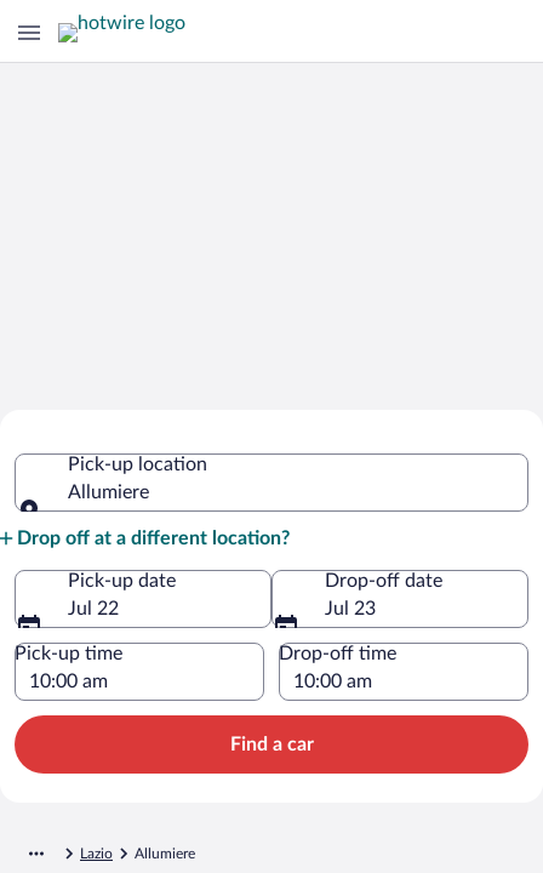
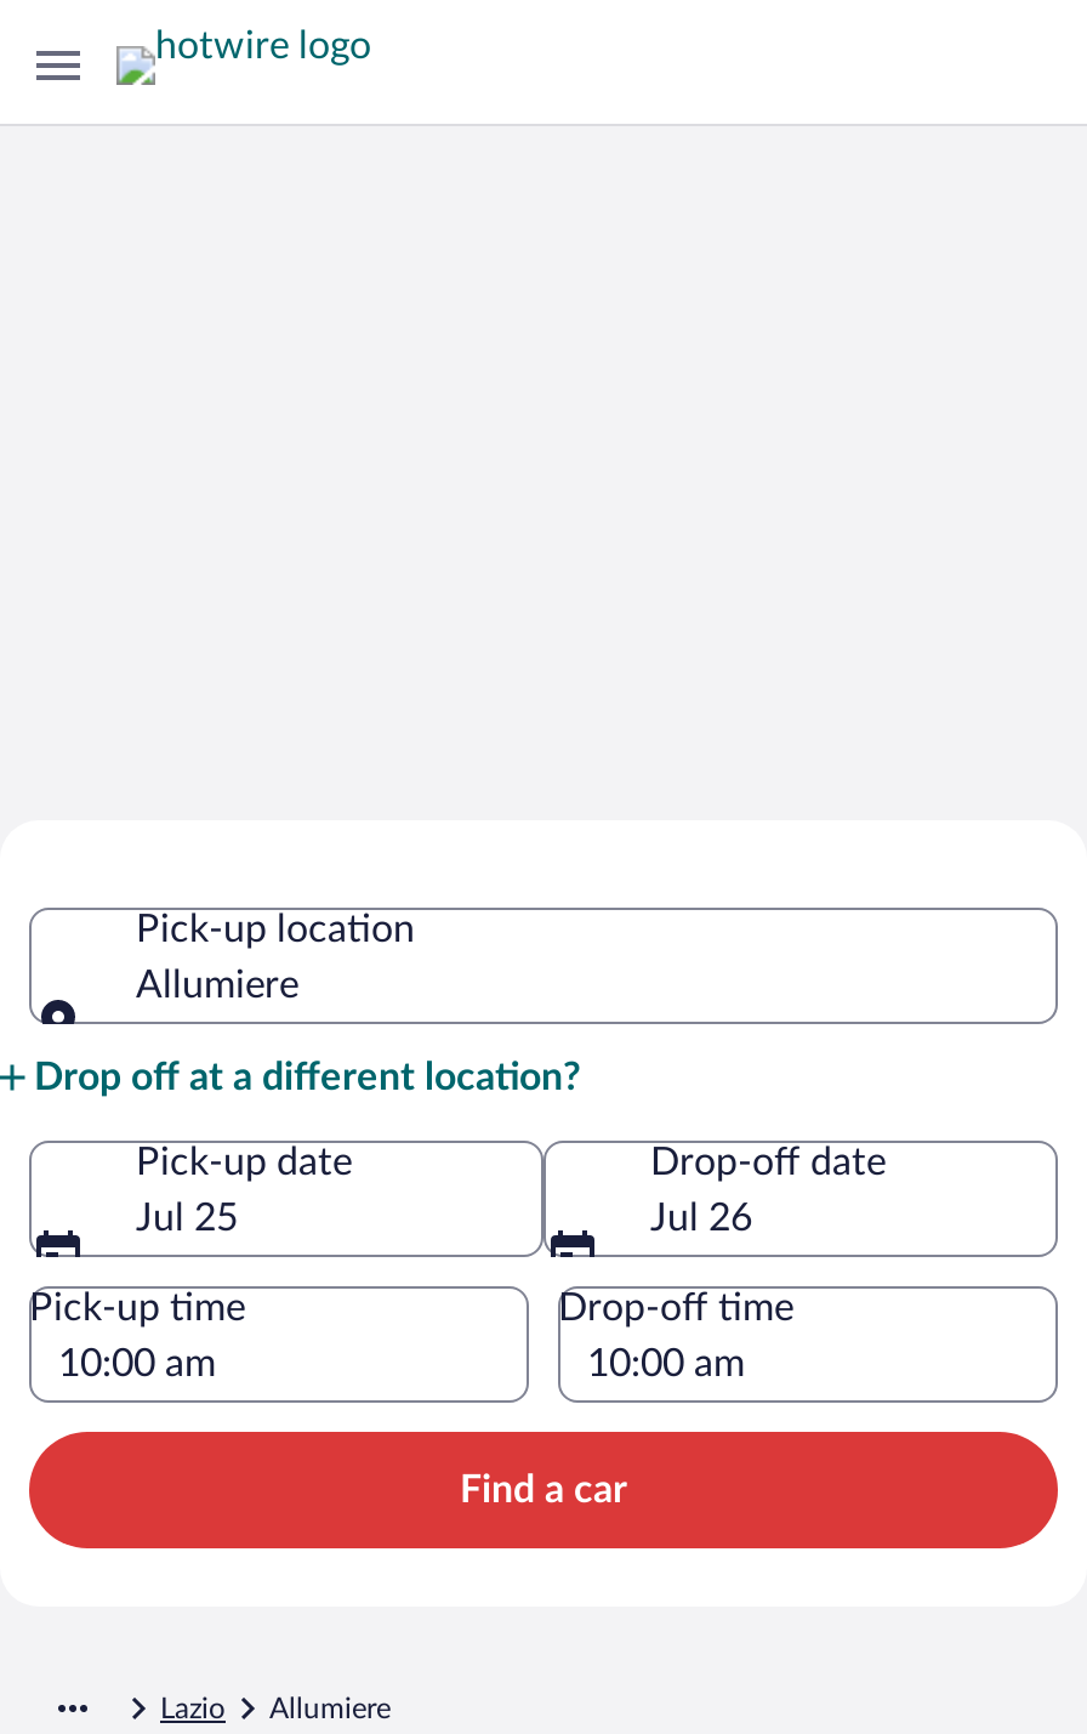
[68,599,119,618] Jul 22 -> [136,1198,238,1237] Jul 25
[325,599,376,618] Jul 23 -> [650,1198,752,1237] Jul 26

